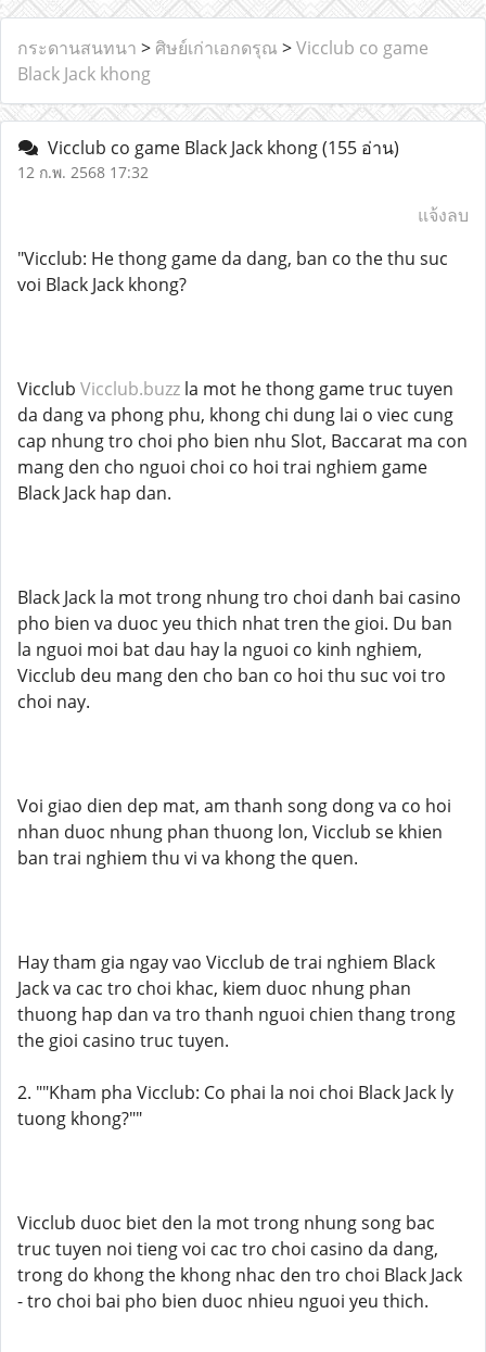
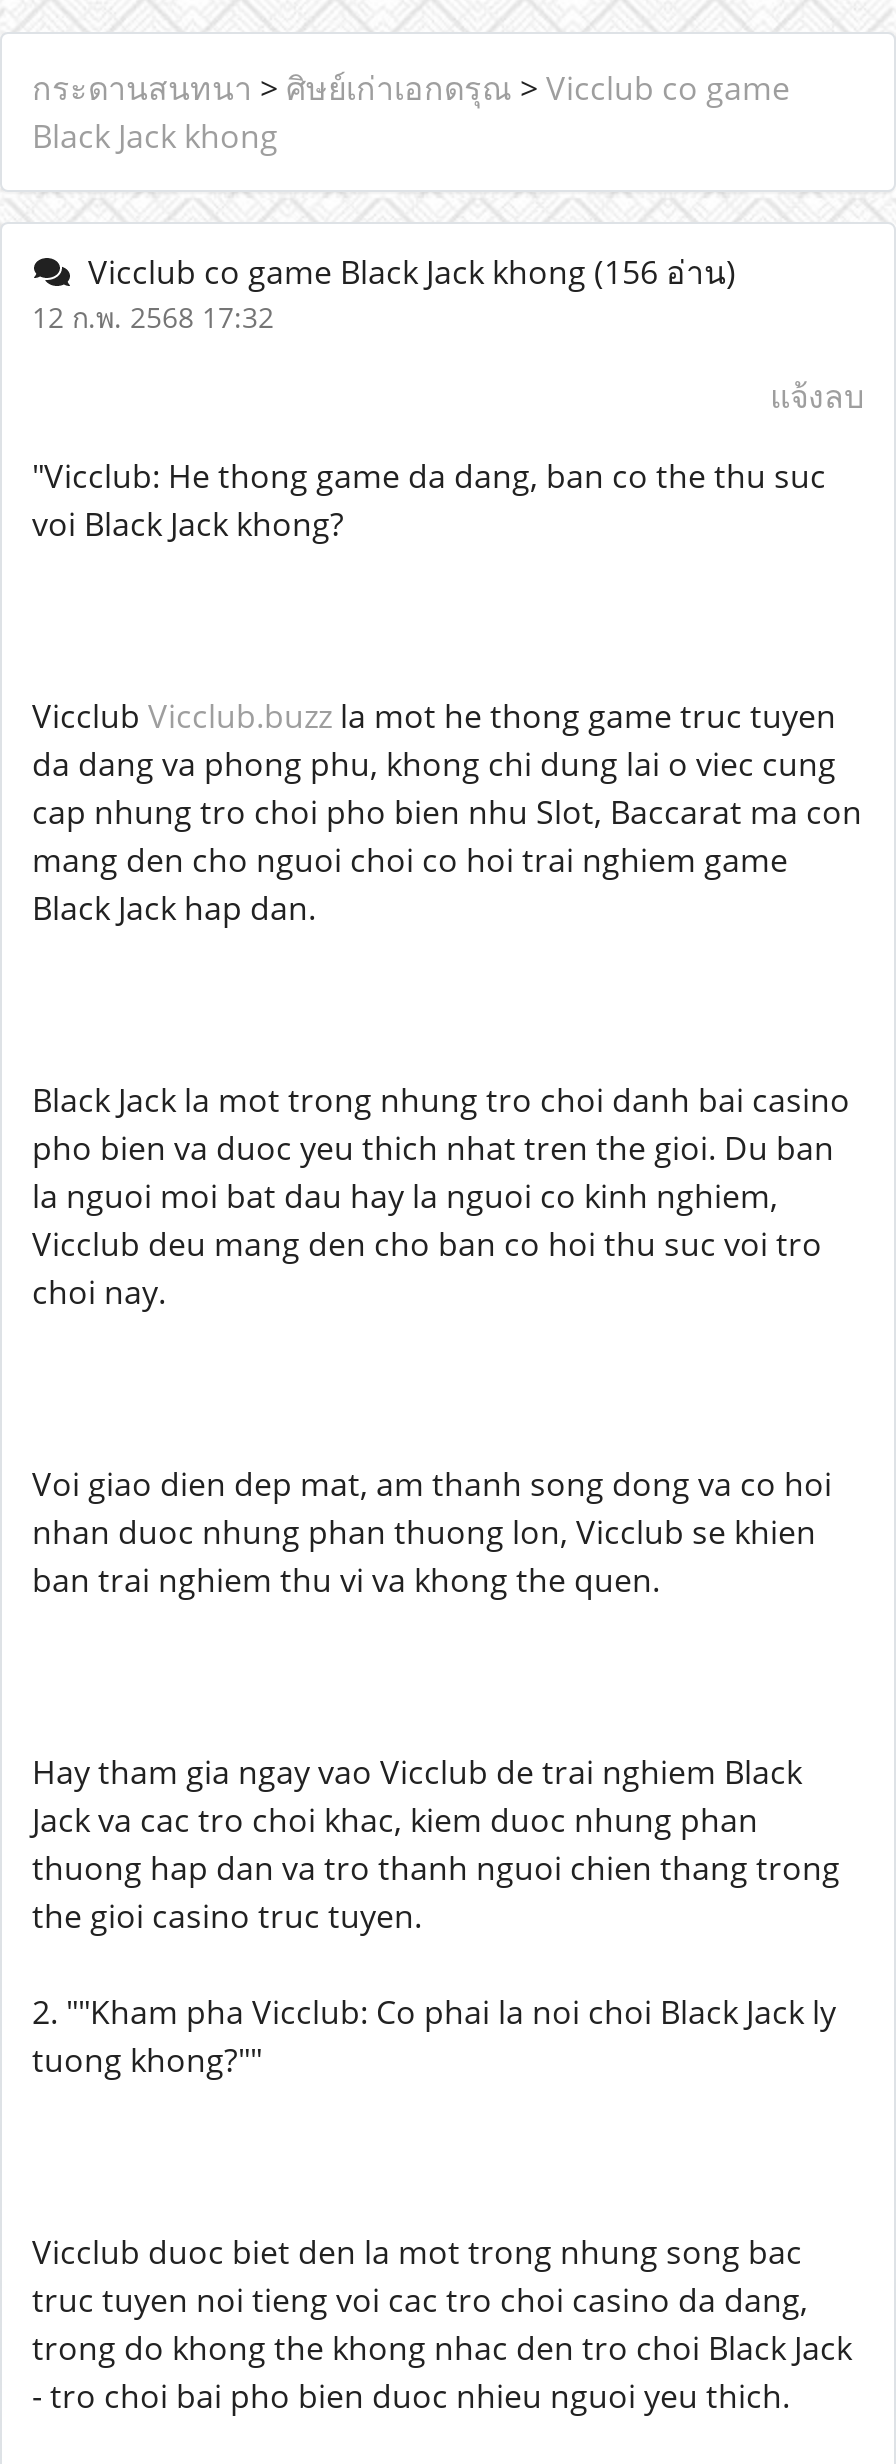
[39,136,399,160] Vicclub co game Black Jack khong (155 อ่าน) -> [72,250,736,294] Vicclub co game Black Jack khong (156 อ่าน)

